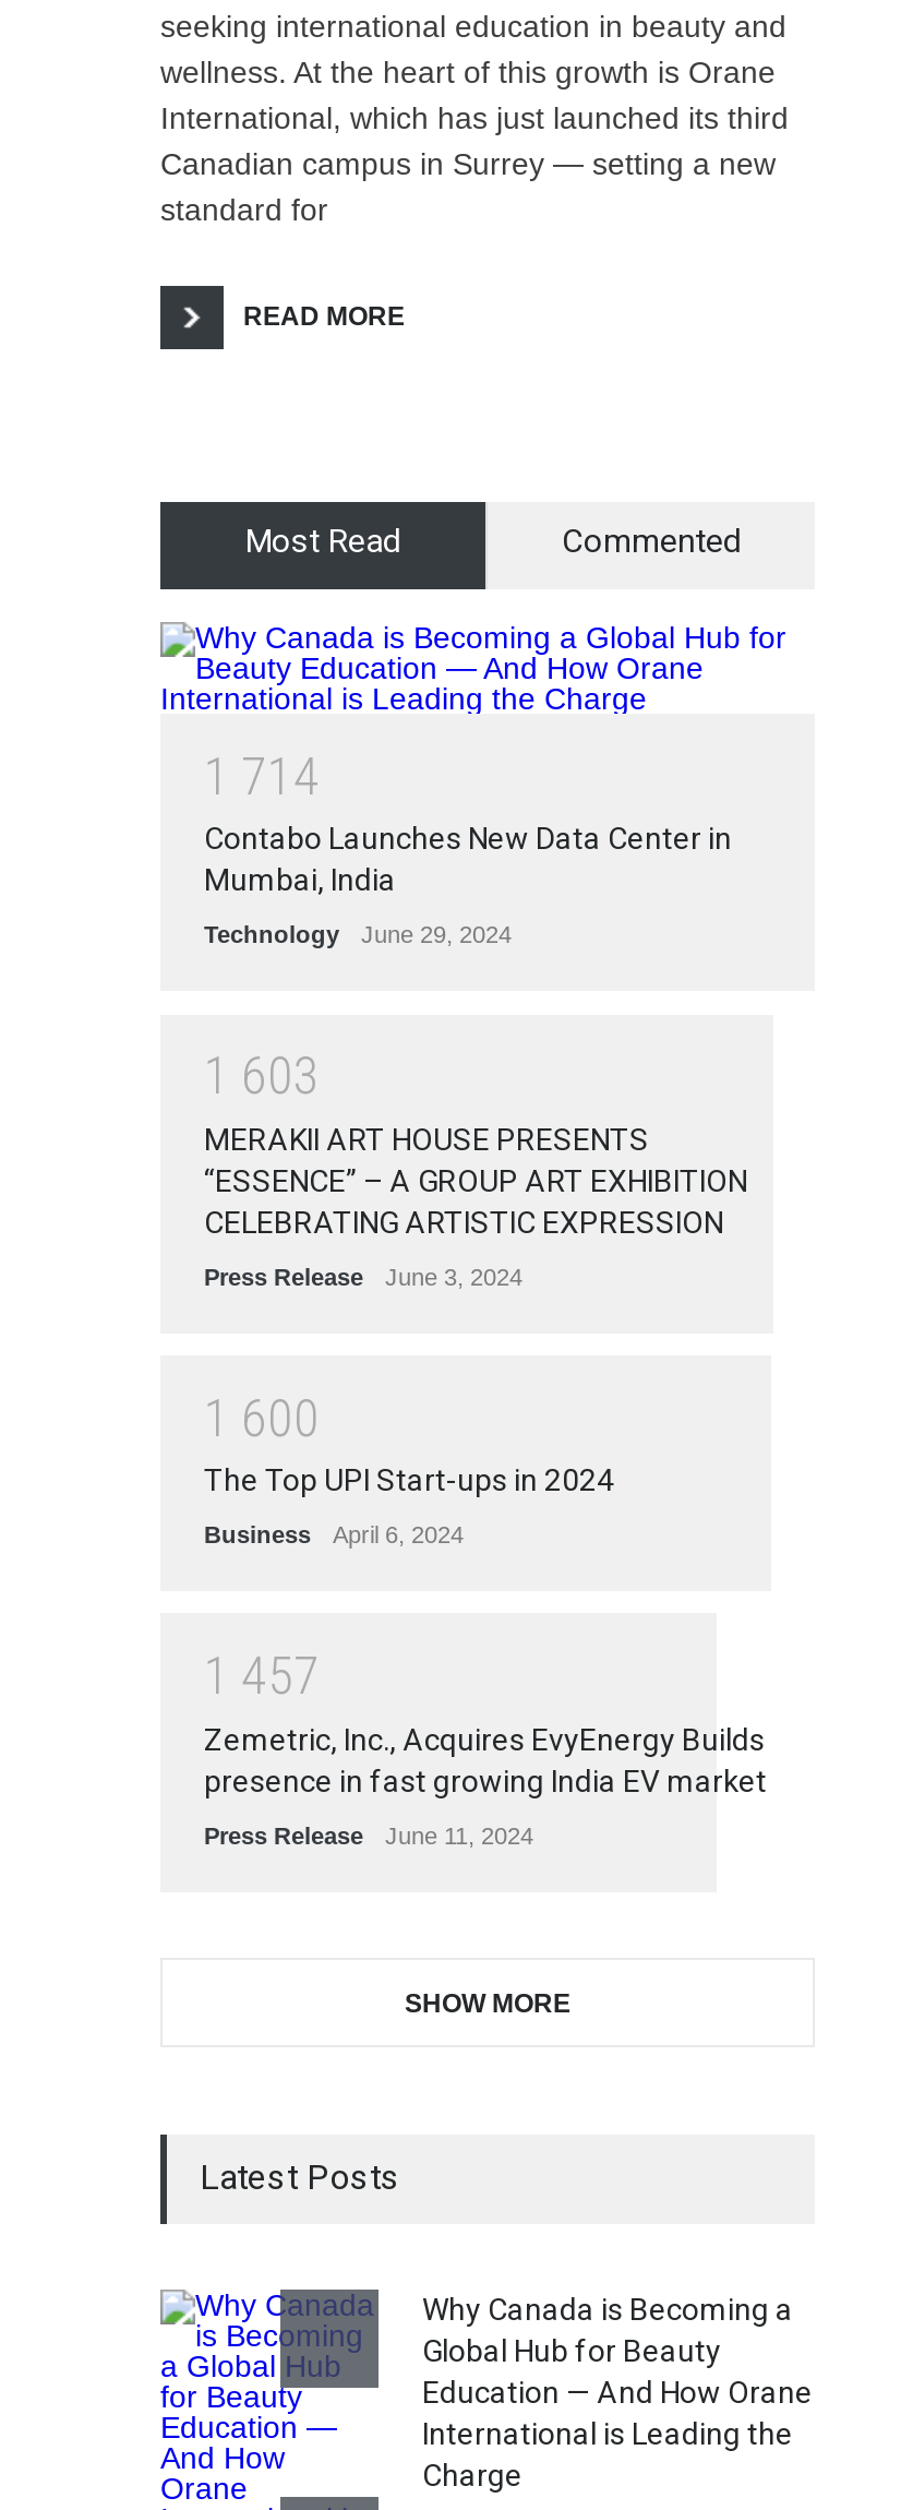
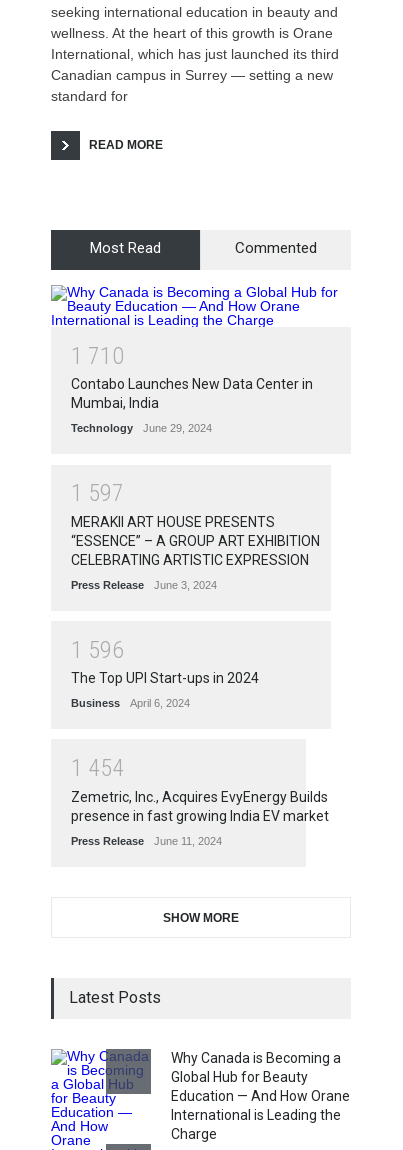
[204,746,320,807] 1 71 4 -> [71,342,124,370] 1 71 0
[204,1046,320,1107] 1 603 -> [71,479,124,507] 1 597
[204,1388,320,1449] 1 600 -> [71,636,124,664] 1 596
[204,1646,320,1707] 1 457 -> [71,754,124,782] 1 454

